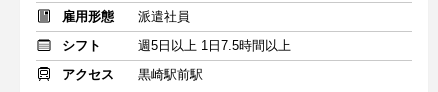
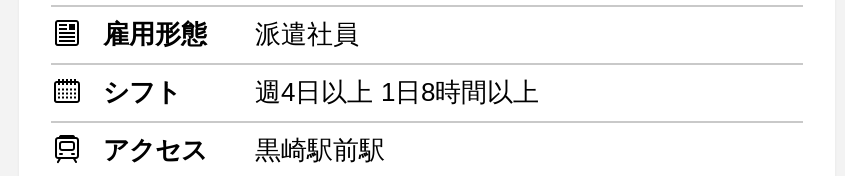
[138,38,291,53] 週5日以上 1日7.5時間以上 -> [255,77,539,107] 週4日以上 1日8時間以上

